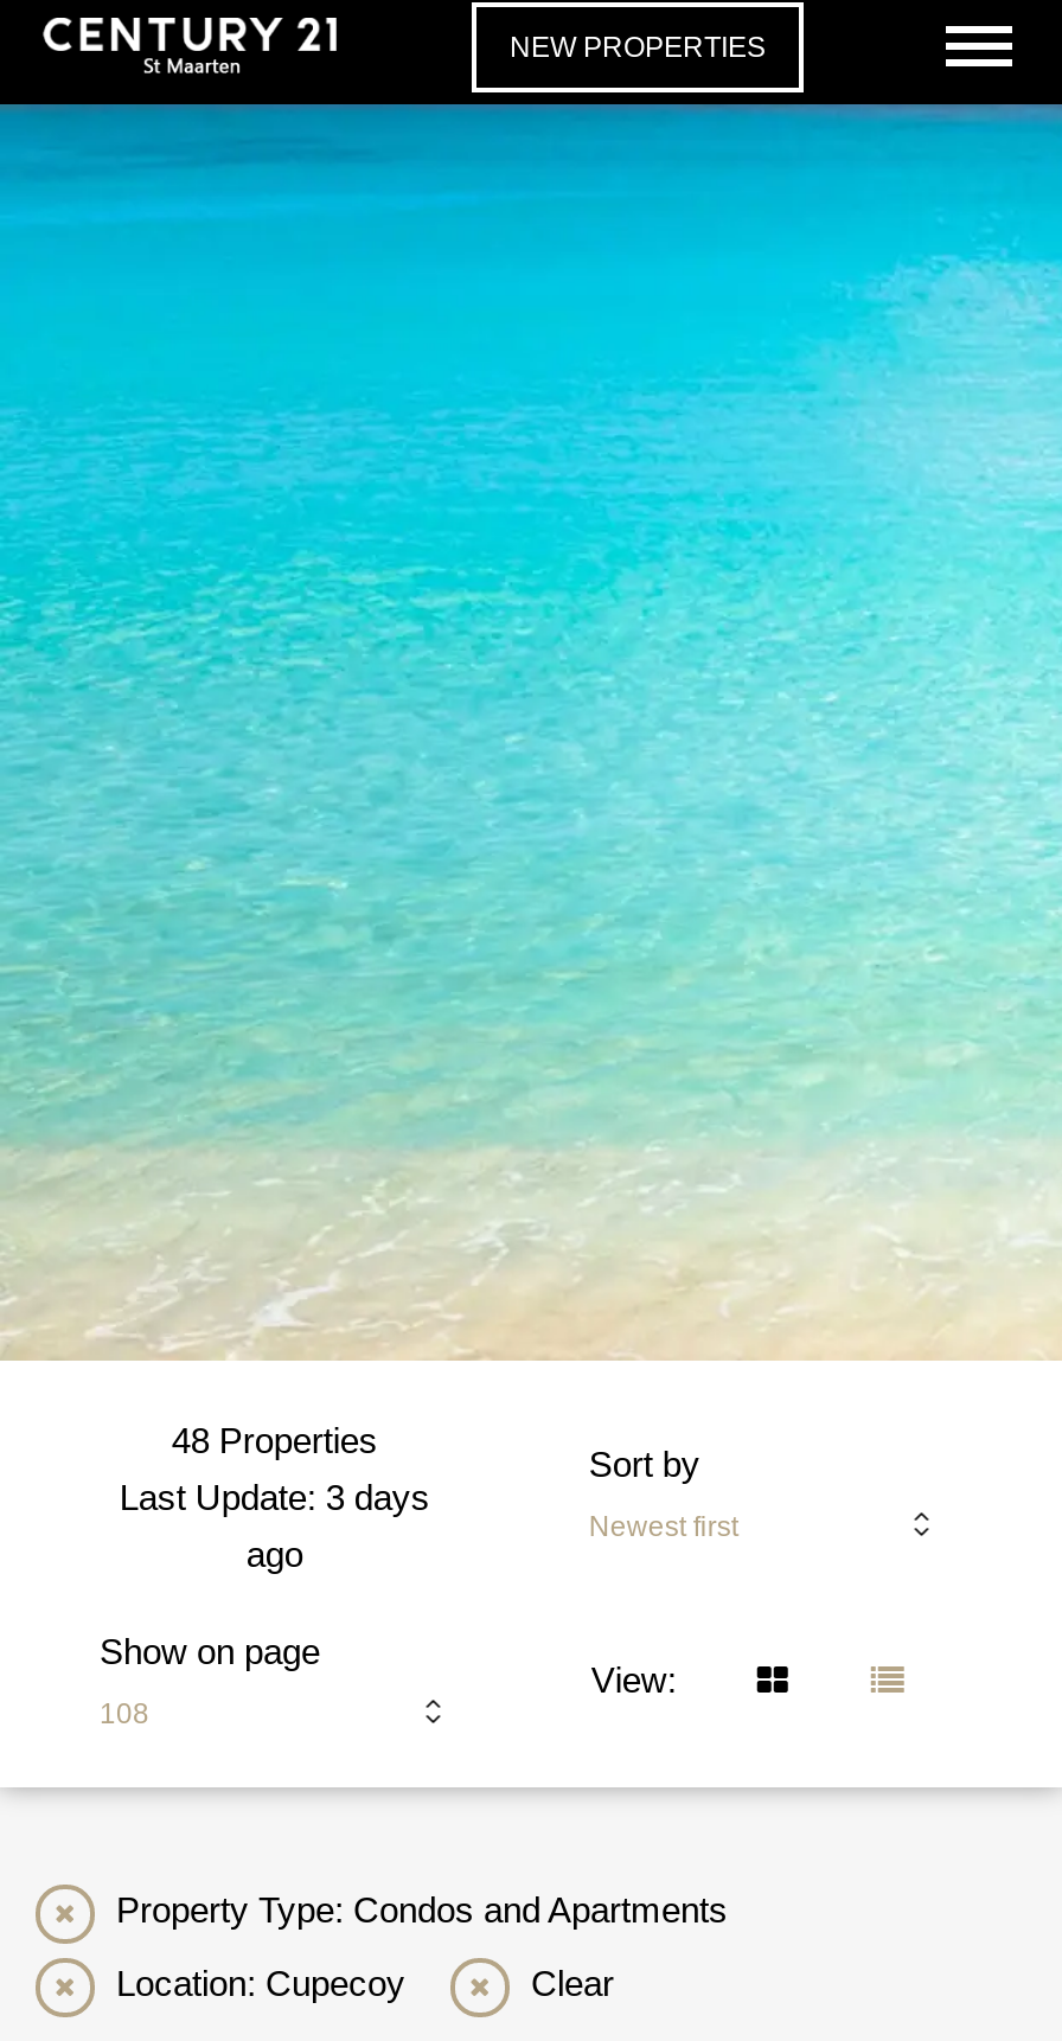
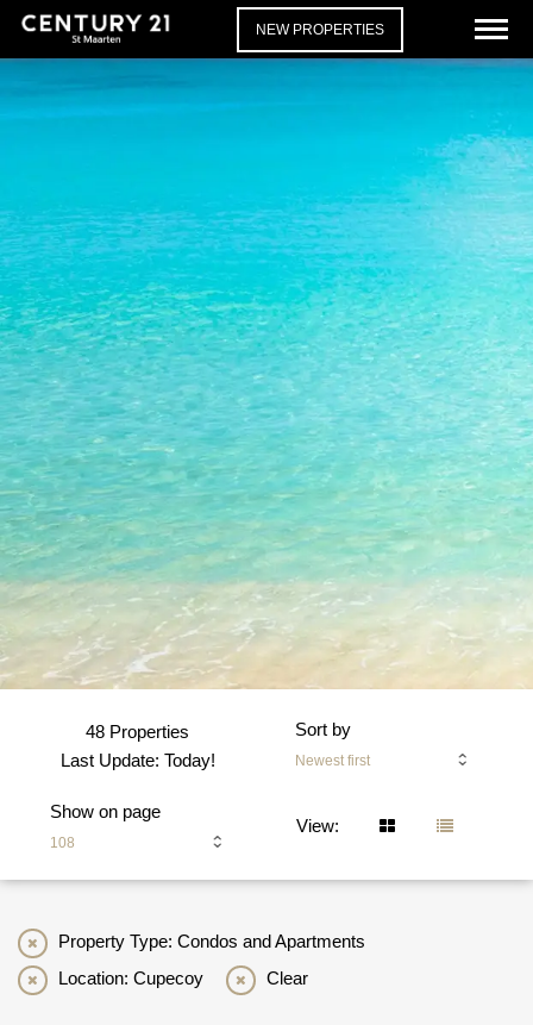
[119,1477,430,1574] Last Update: 3 days | ago -> [60,750,215,770] Last Update: Today!

